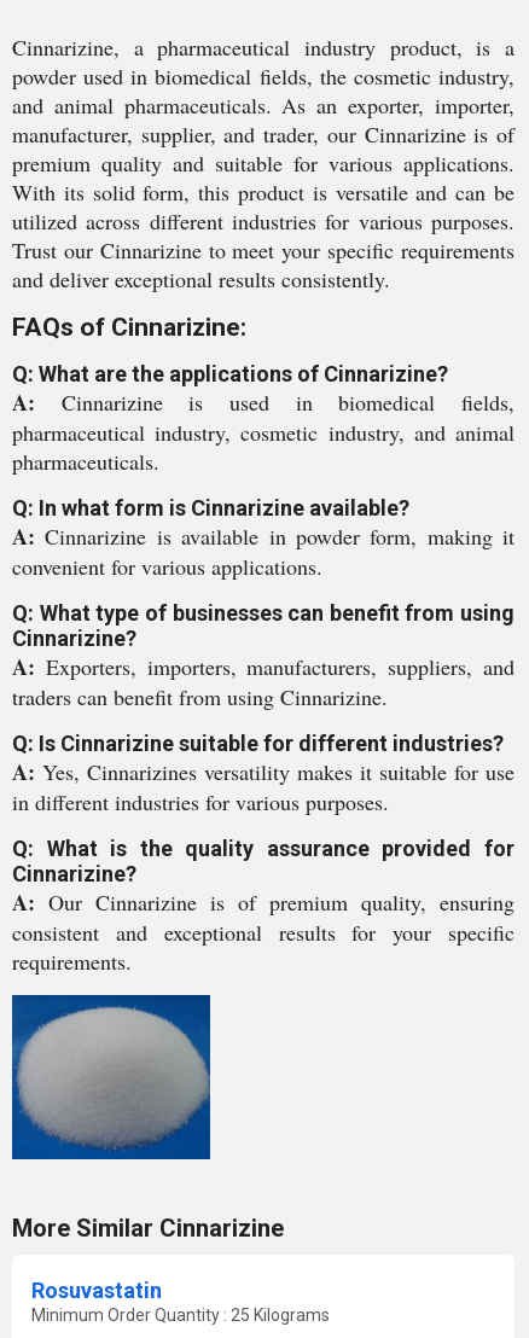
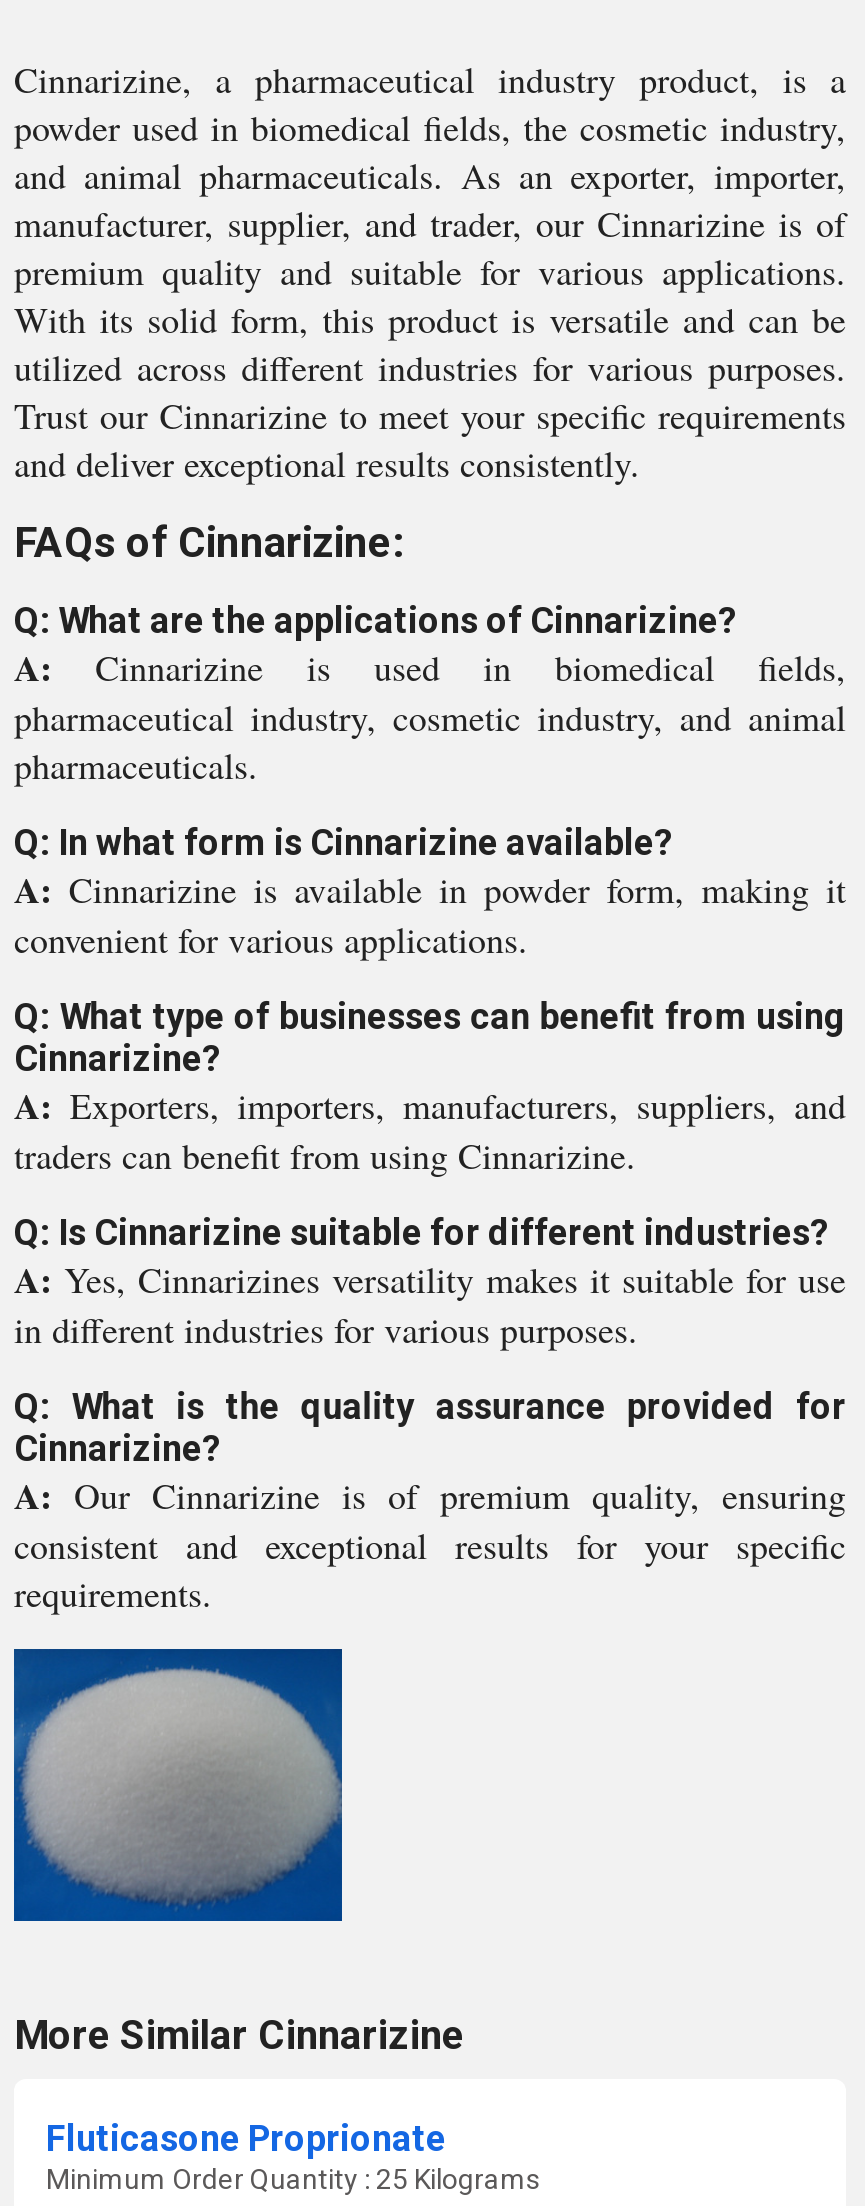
[31,1278,162,1303] Rosuvastatin -> [46,2117,446,2159] Fluticasone Proprionate

